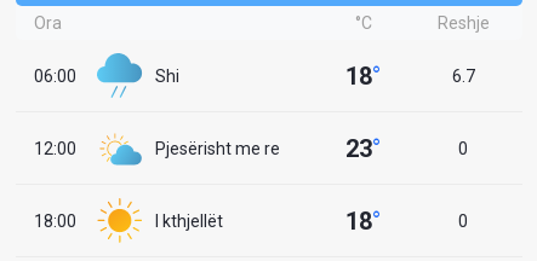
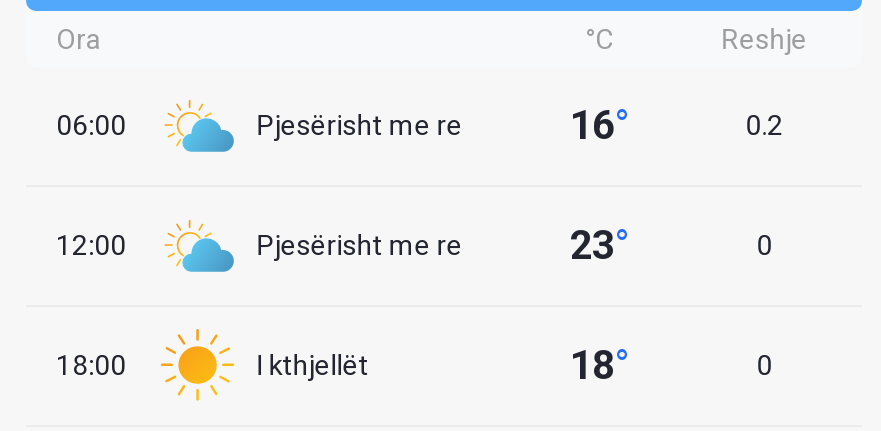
[96,52,475,98] [image] | Shi | 18° | 6.7 -> [160,88,783,160] [image] | Pjesërisht me re | 16° | 0.2

